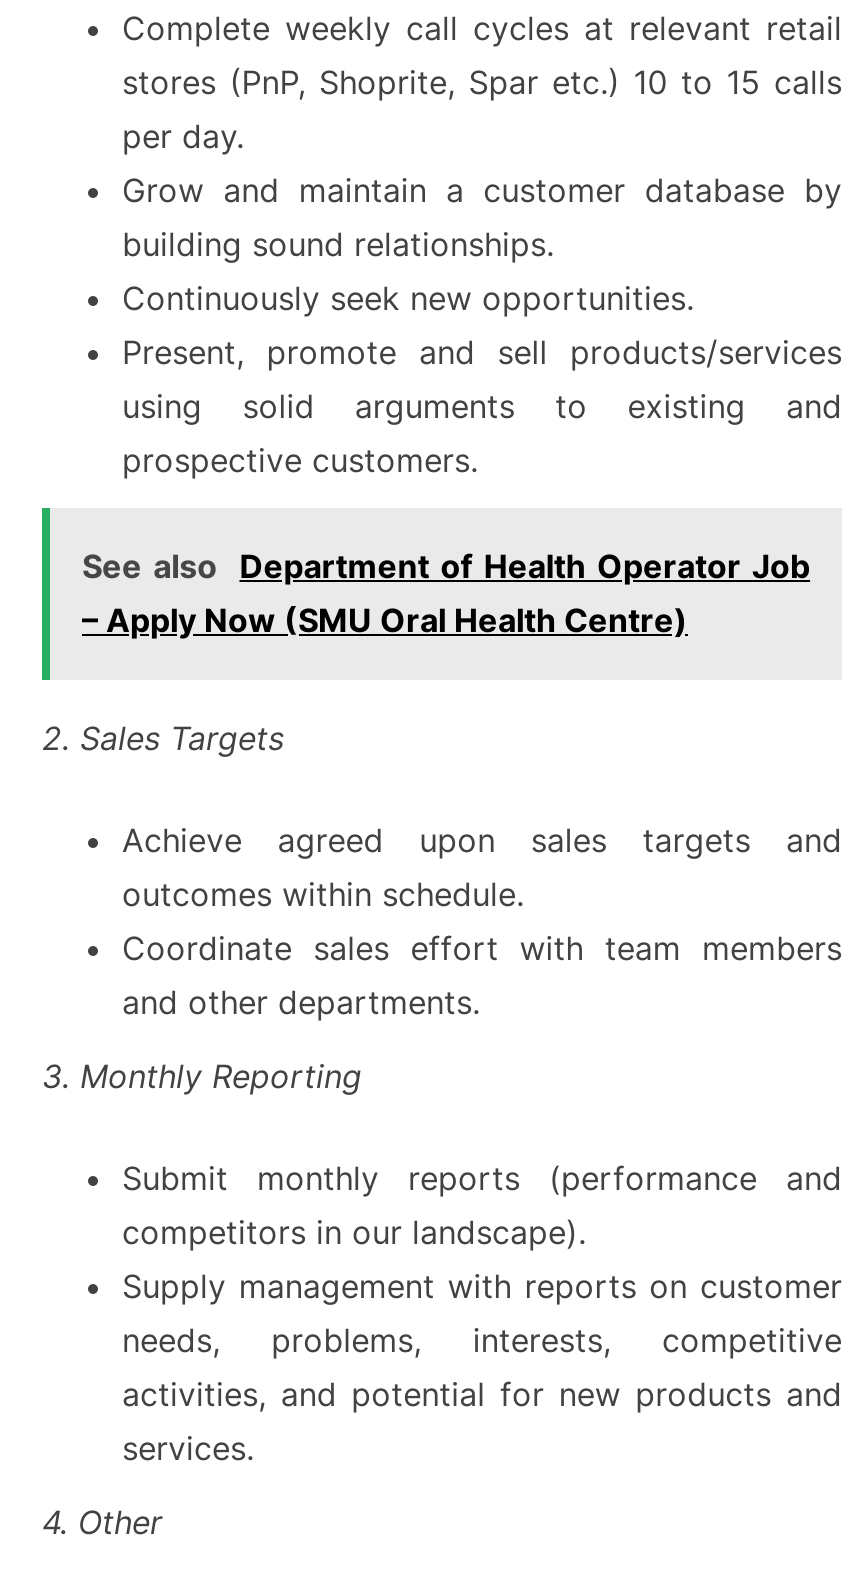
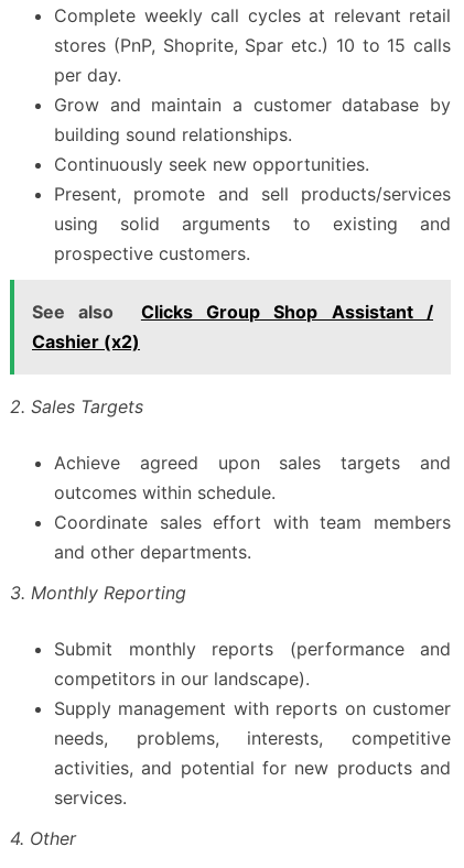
[82,546,810,640] See also Department of Health Operator Job | – Apply Now (SMU Oral Health Centre) -> [32,301,433,352] See also | Clicks Group Shop Assistant / | Cashier (x2)

